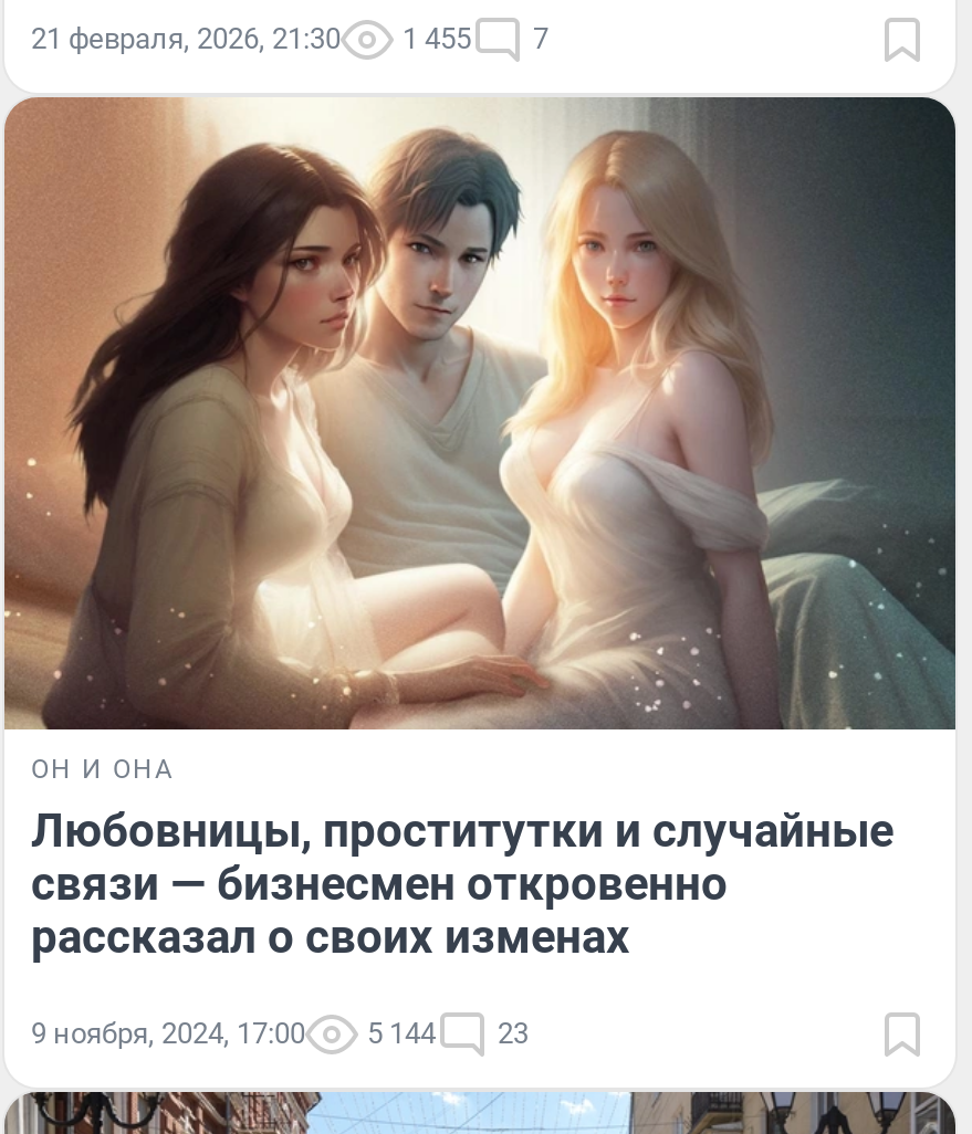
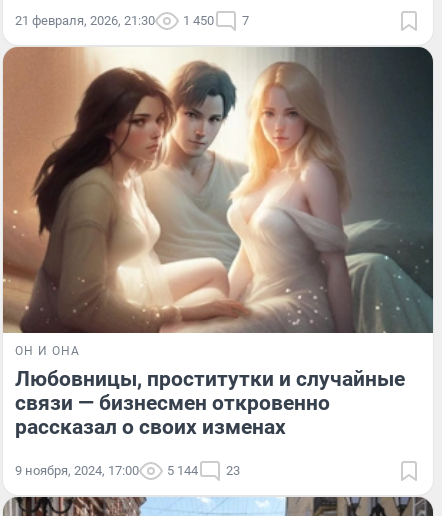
[31,21,548,54] 21 февраля, 2026, 21:30 1 455 7 -> [15,13,249,28] 21 февраля, 2026, 21:30 1 450 7

